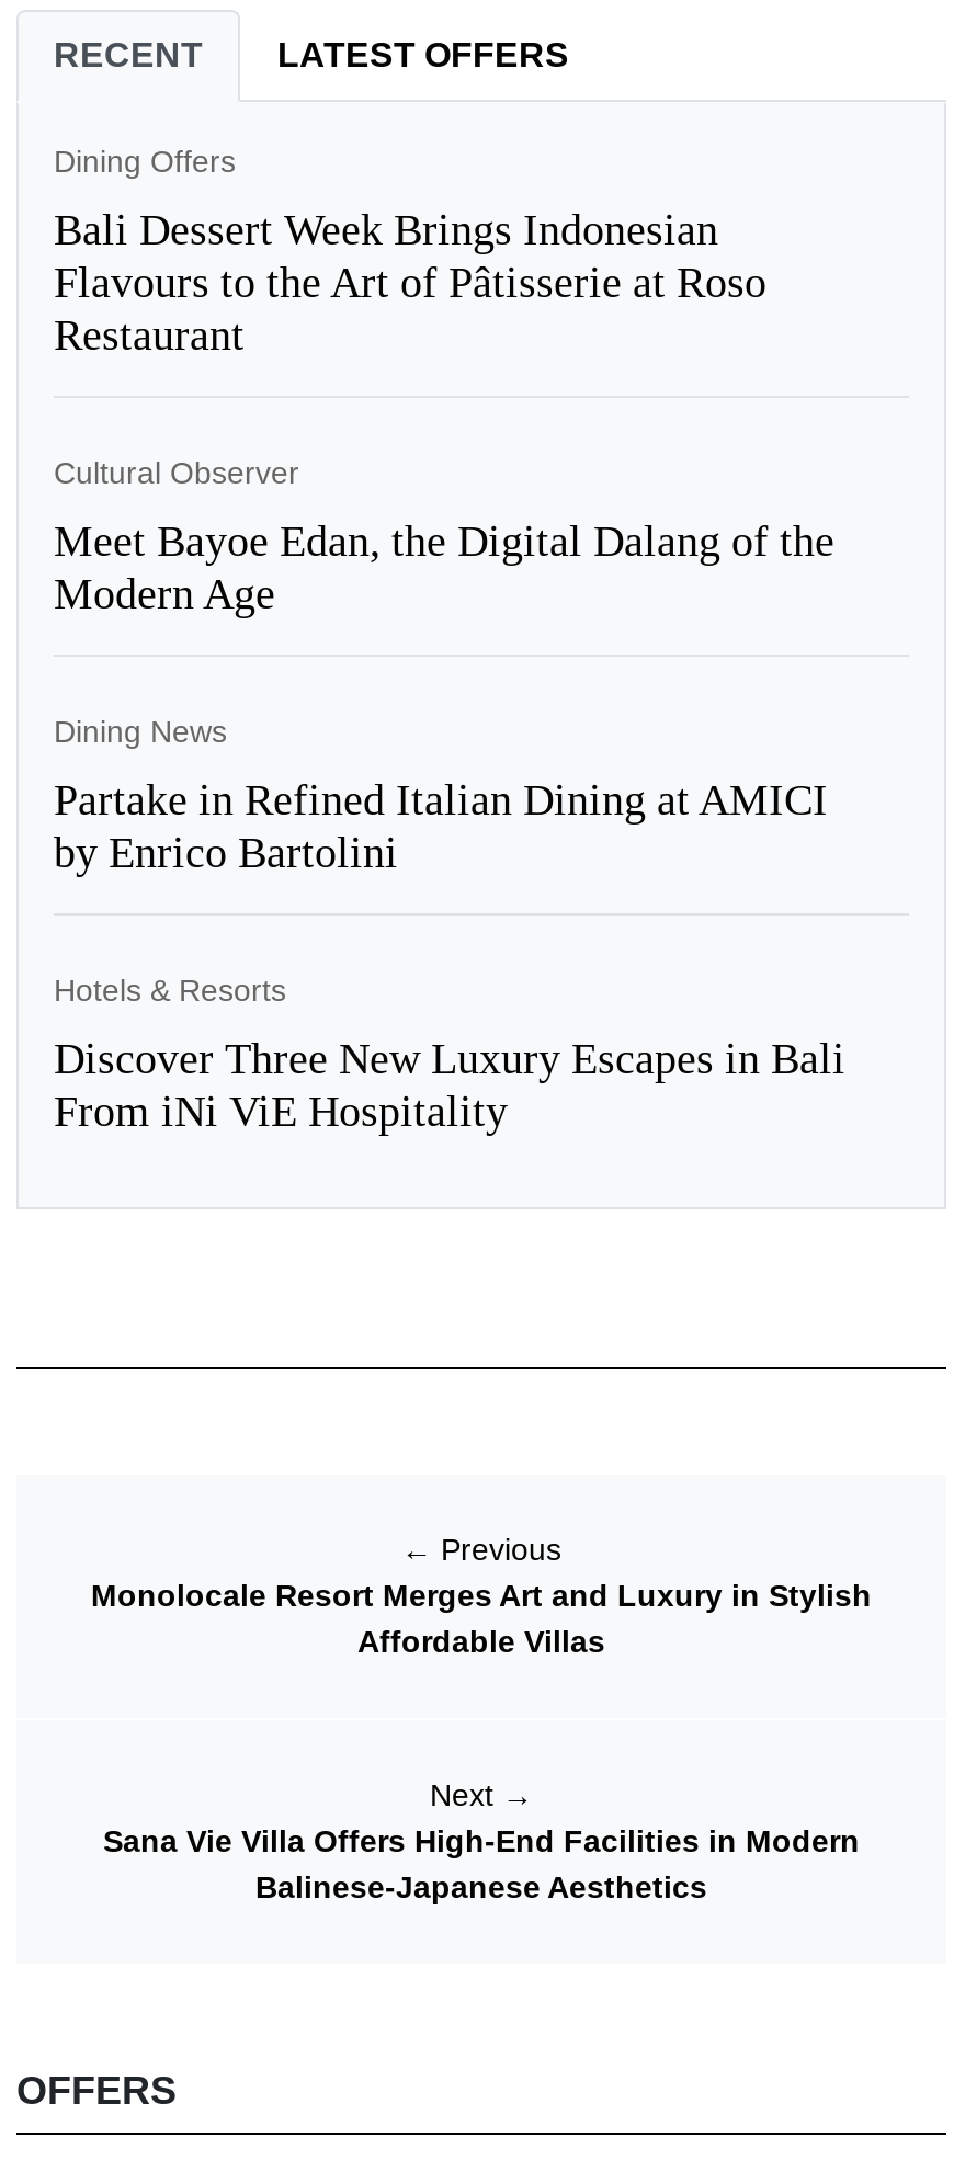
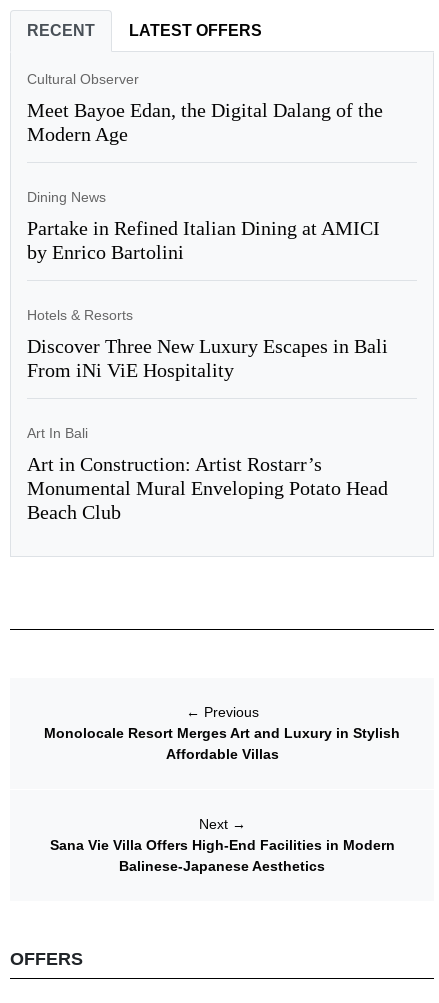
[54,143,766,358] Dining Offers | Bali Dessert Week Brings Indonesian | Flavours to the Art of Pâtisserie at Roso | Restaurant -> none
moved [54,455,845,1135] -> [27,71,388,381]: Cultural Observer | Meet Bayoe Edan, the Digital Dalang of the | Modern Age | ... | Discover Three New Luxury Escapes in Bali | From iNi ViE Hospitality
none -> [27,425,388,523] Art In Bali | Art in Construction: Artist Rostarr’s | Monumental Mural Enveloping Potato Head | Beach Club

